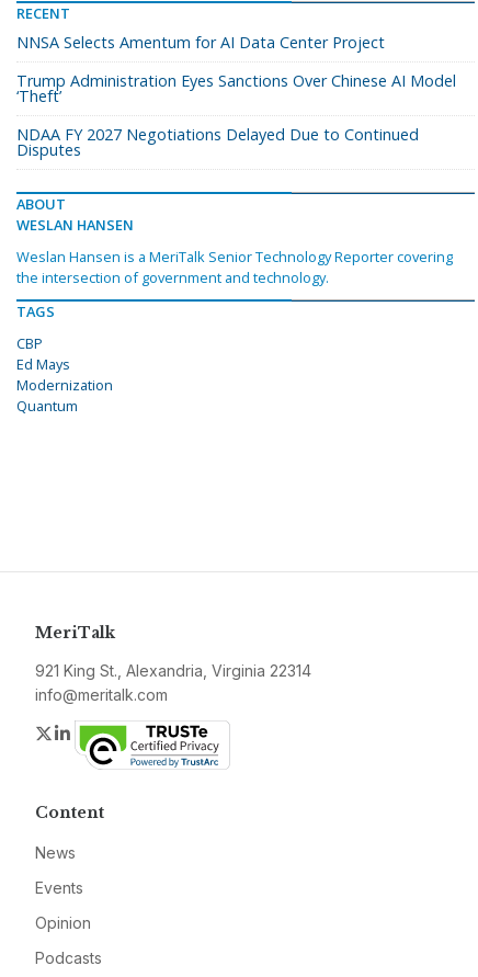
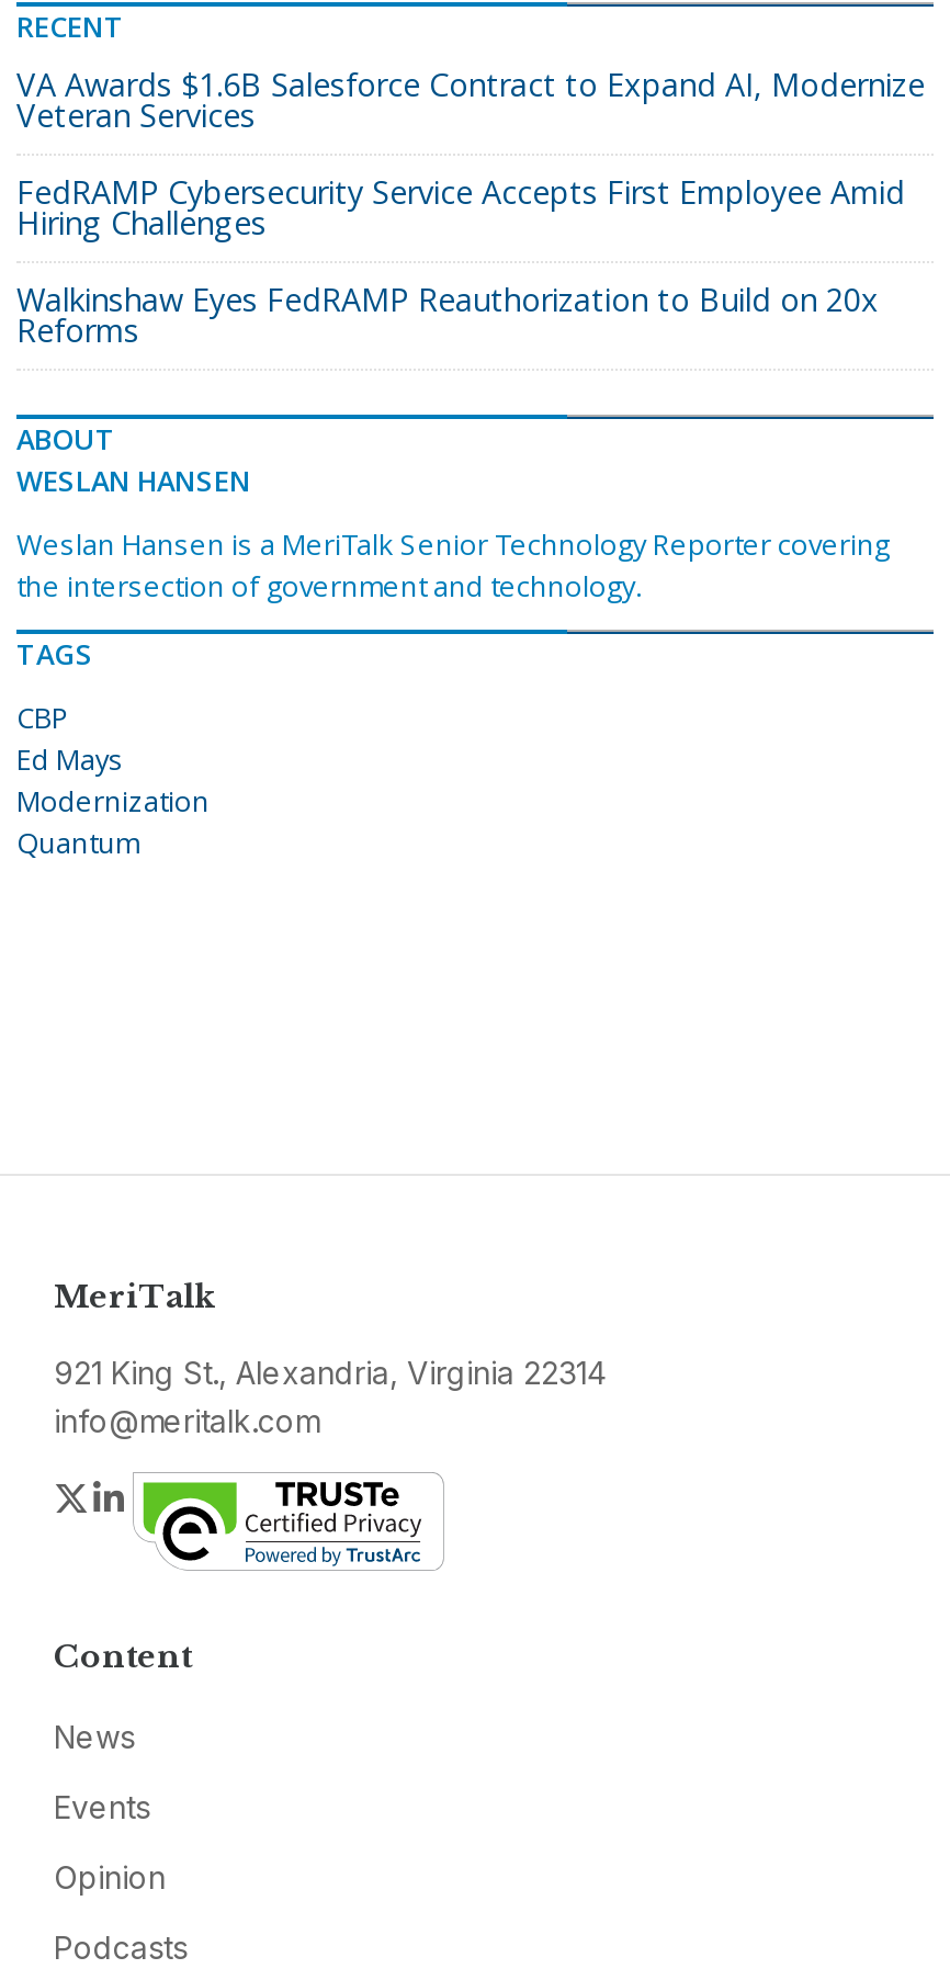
[16,32,385,53] NNSA Selects Amentum for AI Data Center Project -> [16,64,925,136] VA Awards $1.6B Salesforce Contract to Expand AI, Modernize | Veteran Services
[16,70,456,106] Trump Administration Eyes Sanctions Over Chinese AI Model | ‘Theft’ -> [16,171,905,244] FedRAMP Cybersecurity Service Accepts First Employee Amid | Hiring Challenges
[16,124,419,160] NDAA FY 2027 Negotiations Delayed Due to Continued | Disputes -> [16,279,879,351] Walkinshaw Eyes FedRAMP Reauthorization to Build on 20x | Reforms

